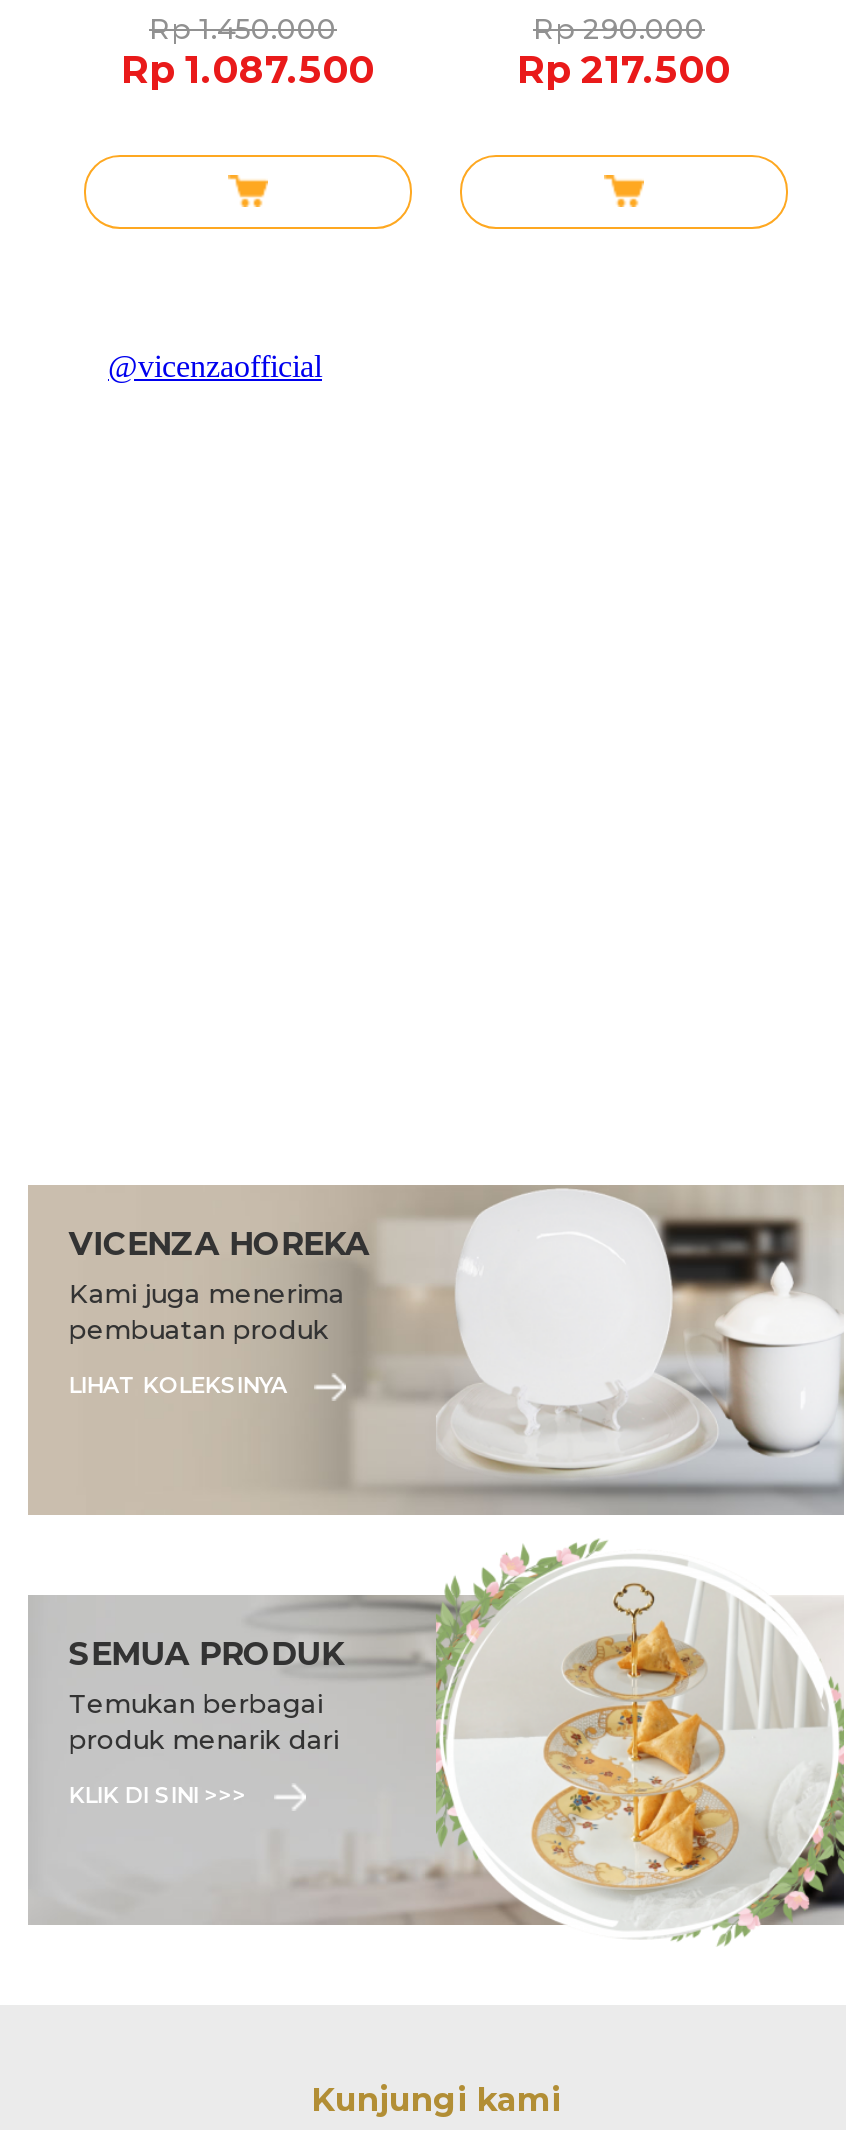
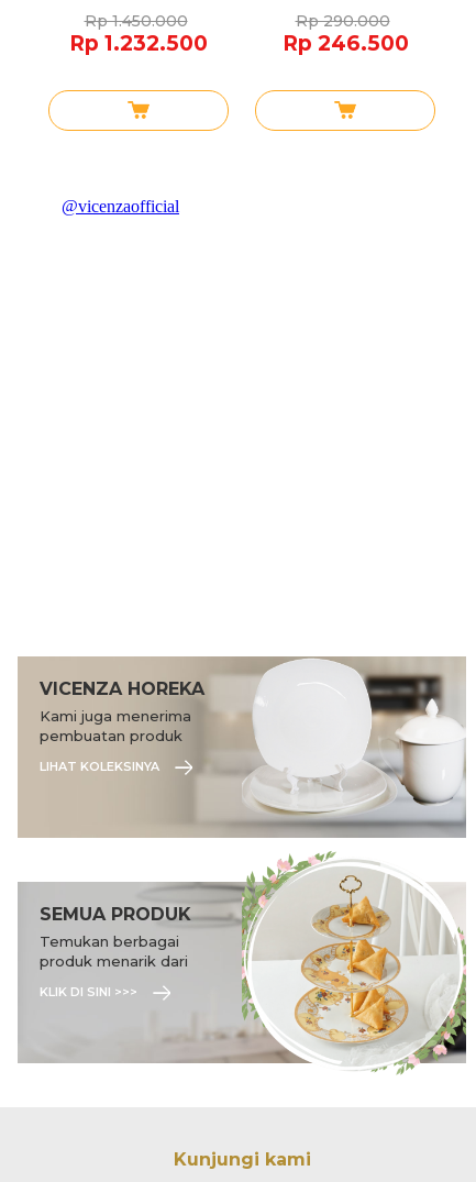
[121,48,375,94] Rp 1.087.500 -> [69,31,208,57] Rp 1.232.500
[517,48,731,94] Rp 217.500 -> [282,31,408,57] Rp 246.500

